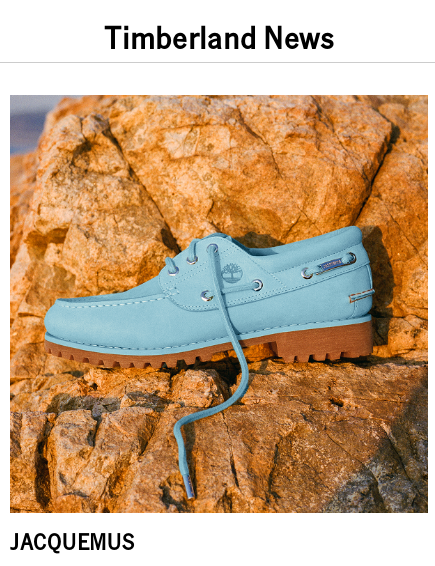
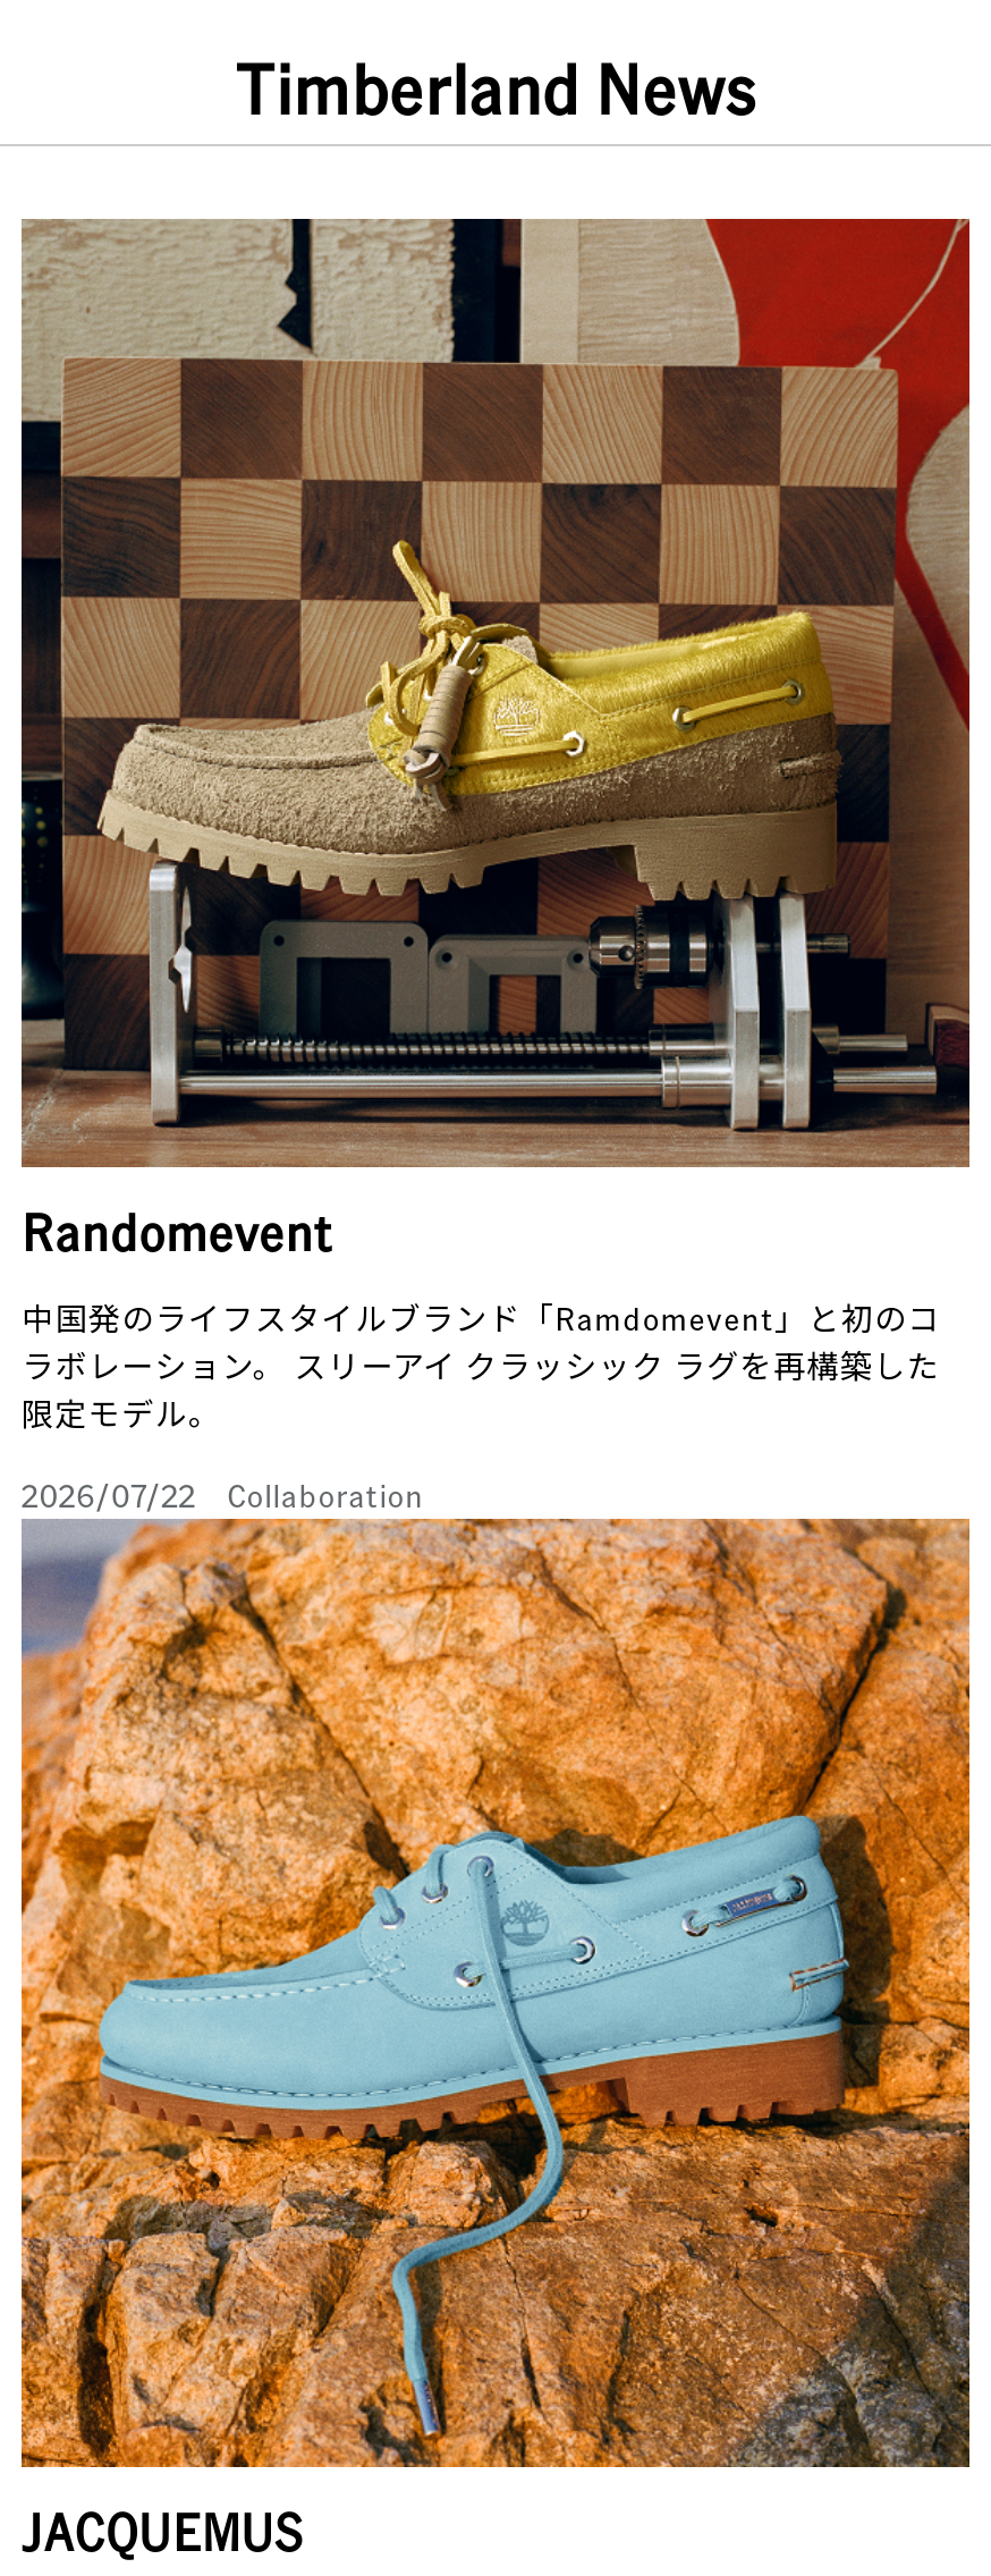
none -> [19,217,972,1514] [image] | Randomevent | 中国発のライフスタイルブランド「Ramdomevent」と初のコ | ラボレーション。 スリーアイ クラッシック ラグを再構築した | 限定モデル。 | 2026/07/22 | Collaboration

